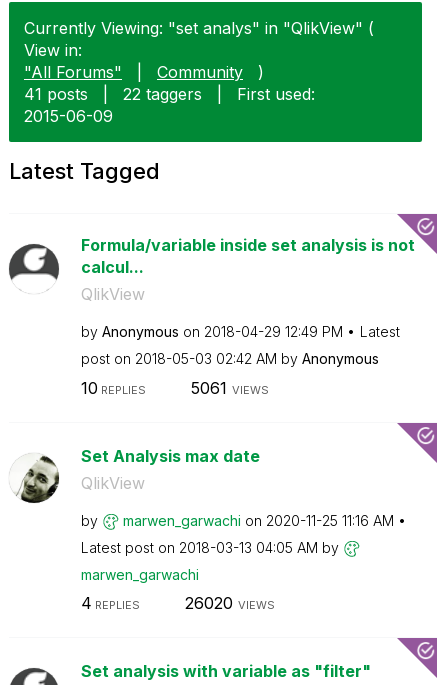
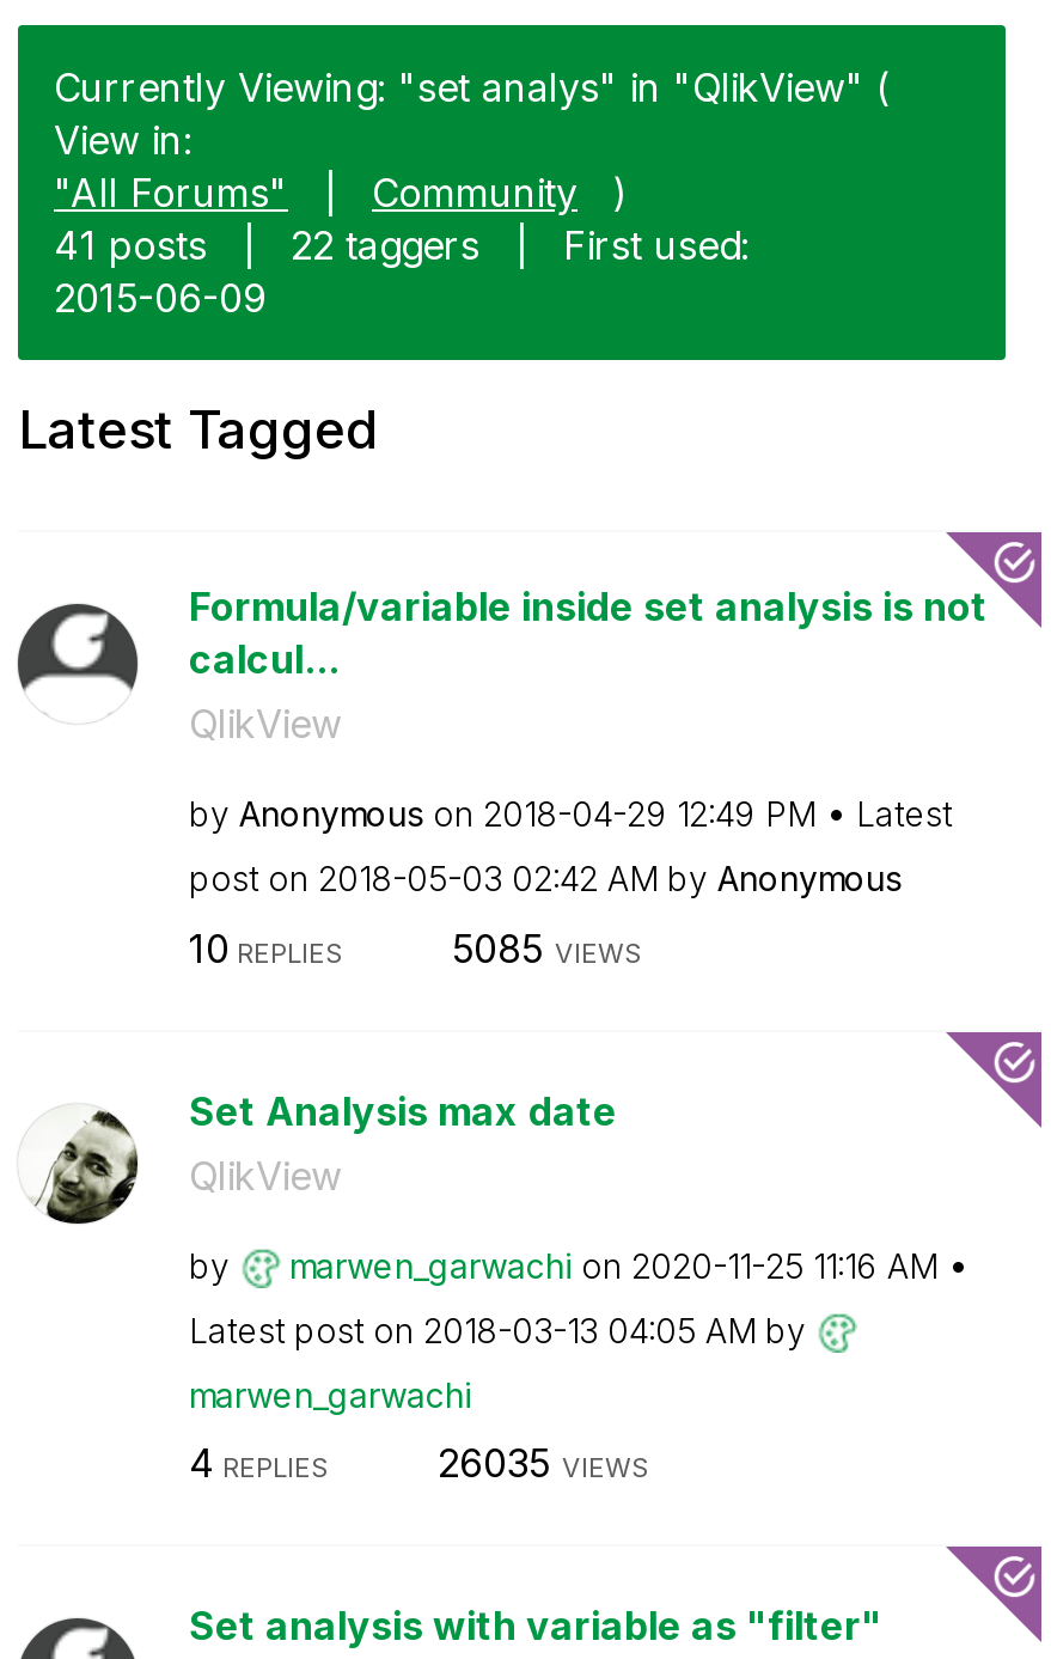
[190,377,268,397] 5061 VIEWS -> [452,923,643,971] 5085 VIEWS
[184,593,274,613] 26020 VIEWS -> [438,1439,650,1487] 26035 VIEWS

